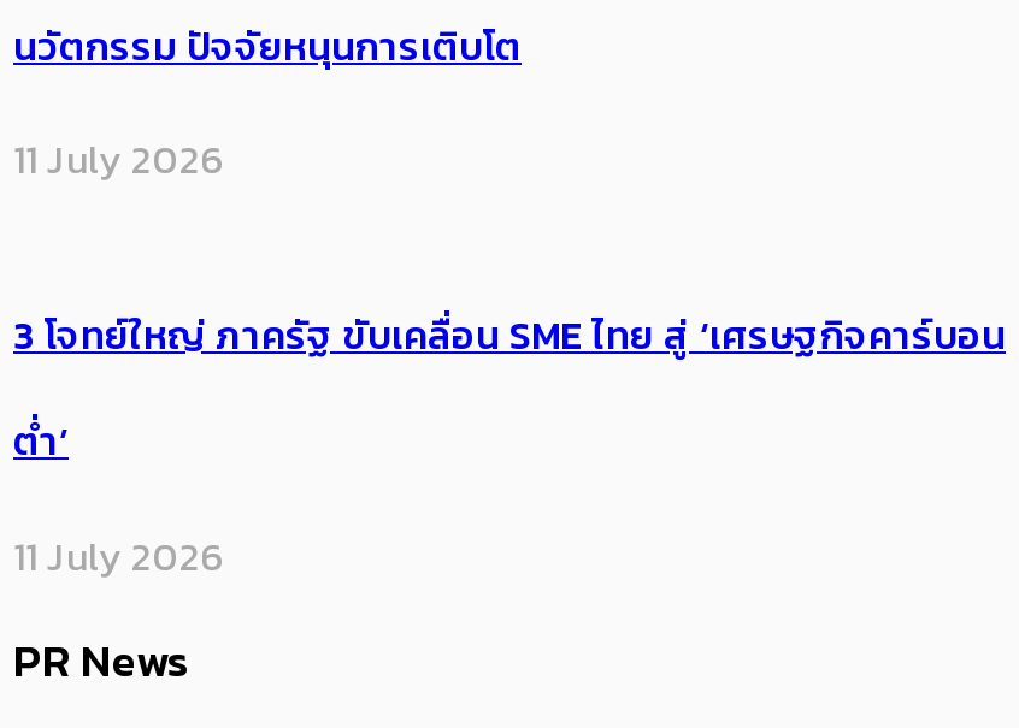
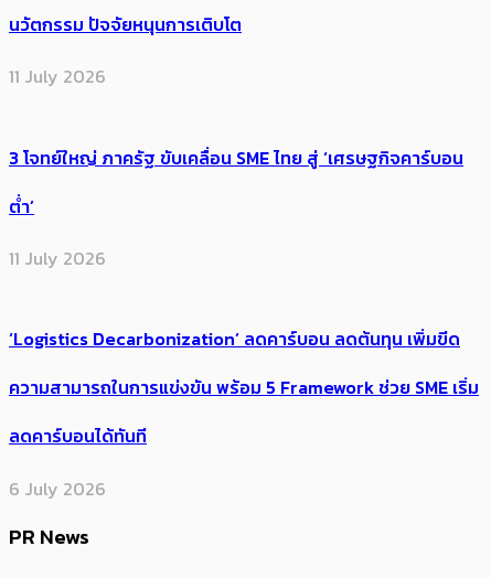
none -> [9,326,479,501] ‘Logistics Decarbonization’ ลดคาร์บอน ลดต้นทุน เพิ่มขีด | ความสามารถในการแข่งขัน พร้อม 5 Framework ช่วย SME เริ่ม | ลดคาร์บอนได้ทันที | 6 July 2026

